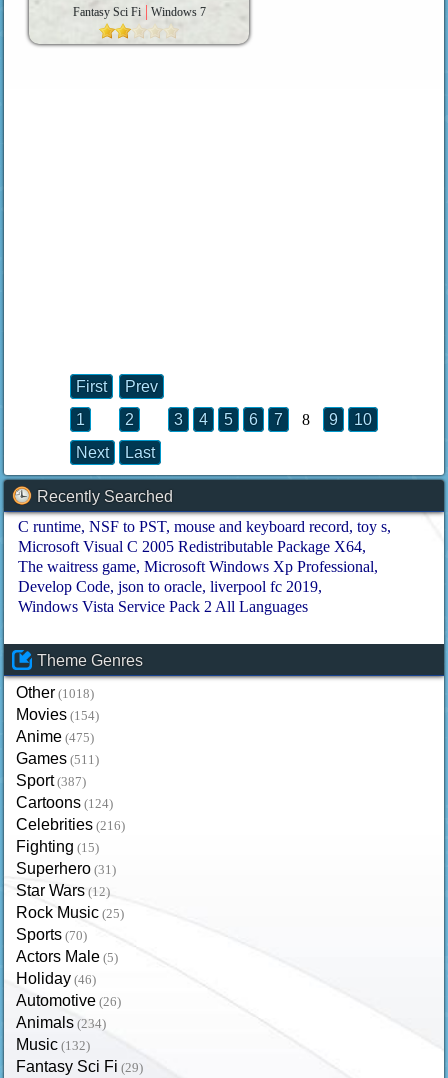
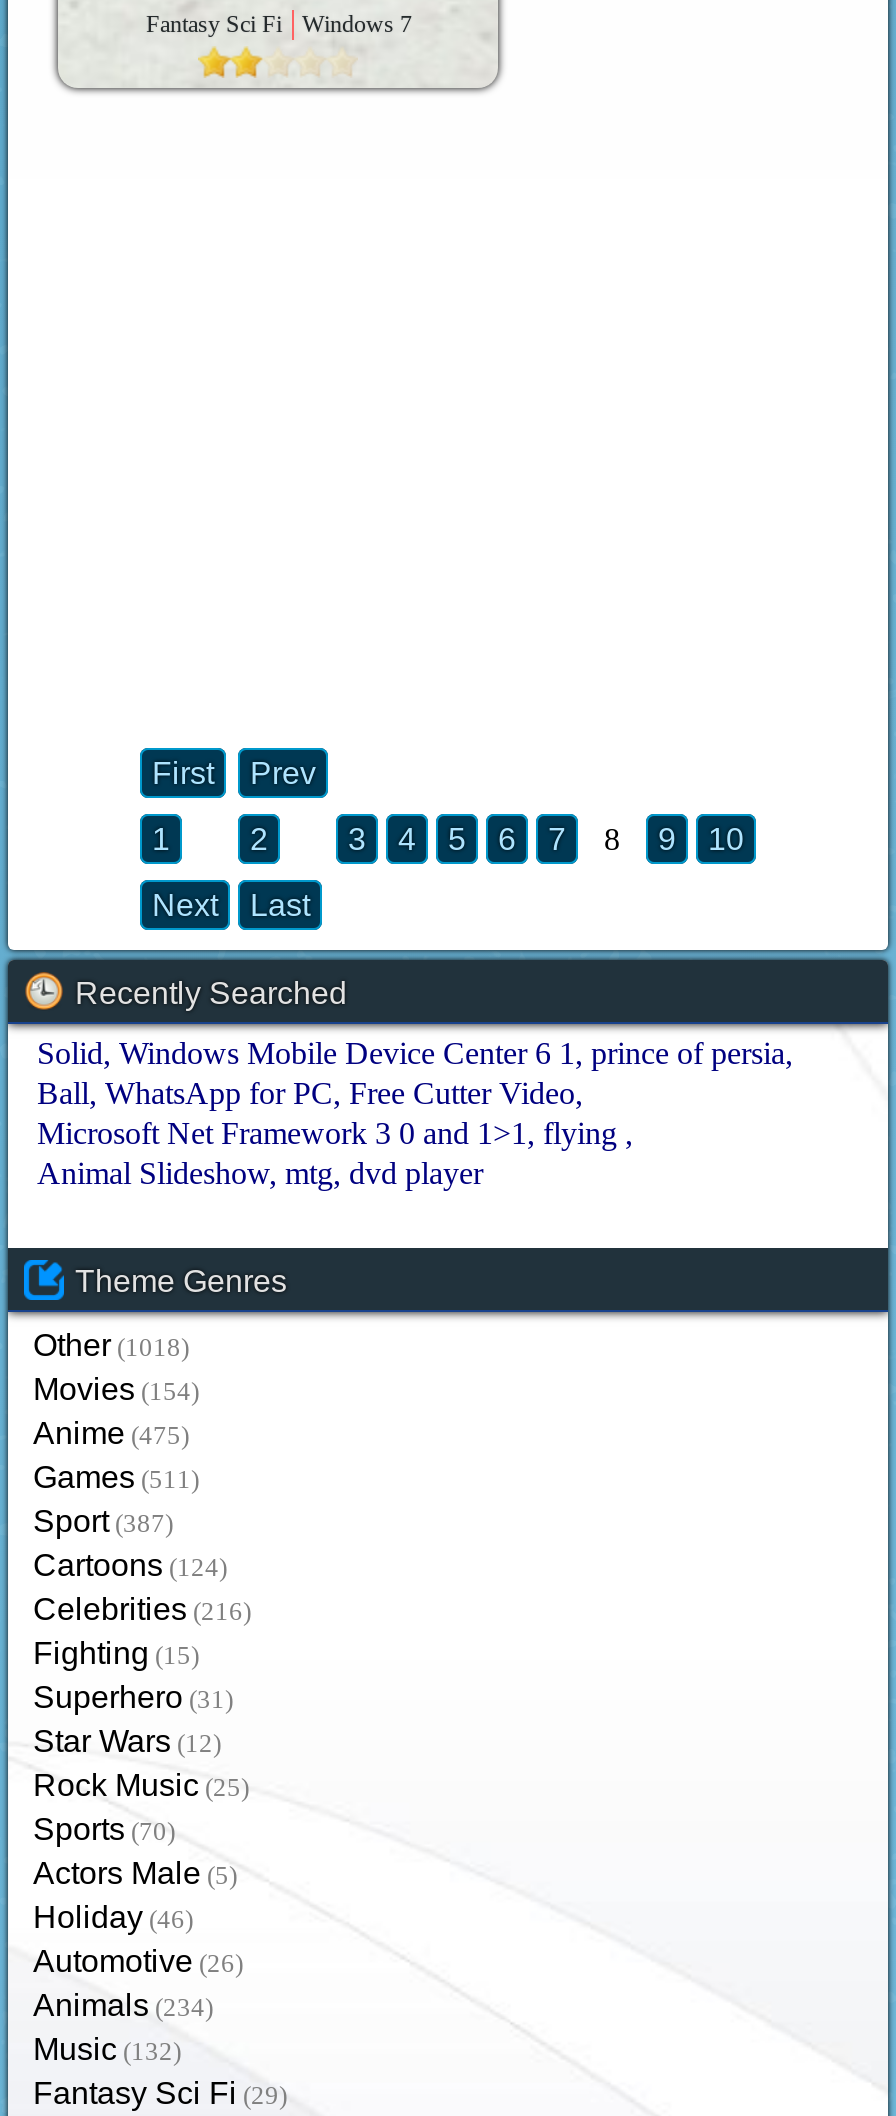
[18,518,387,615] C runtime NSF to PST mouse and keyboard record toy s | Microsoft Visual C 2005 Redistributable Package X64 | The waitress game Microsoft Windows Xp Professional | Develop Code json to oracle liverpool fc 2019 | Windows Vista Service Pack 2 All Languages -> [37,1036,785,1190] Solid Windows Mobile Device Center 6 1 prince of persia | Ball WhatsApp for PC Free Cutter Video | Microsoft Net Framework 3 0 and 1>1 flying | Animal Slideshow mtg dvd player

